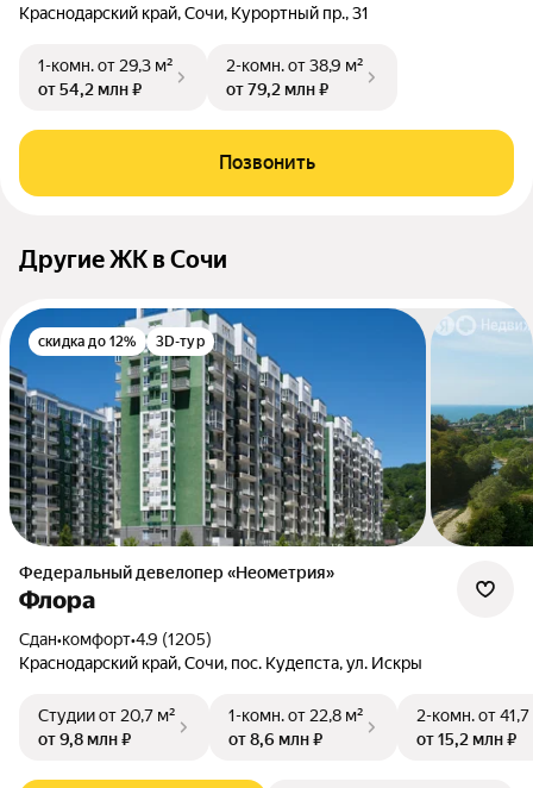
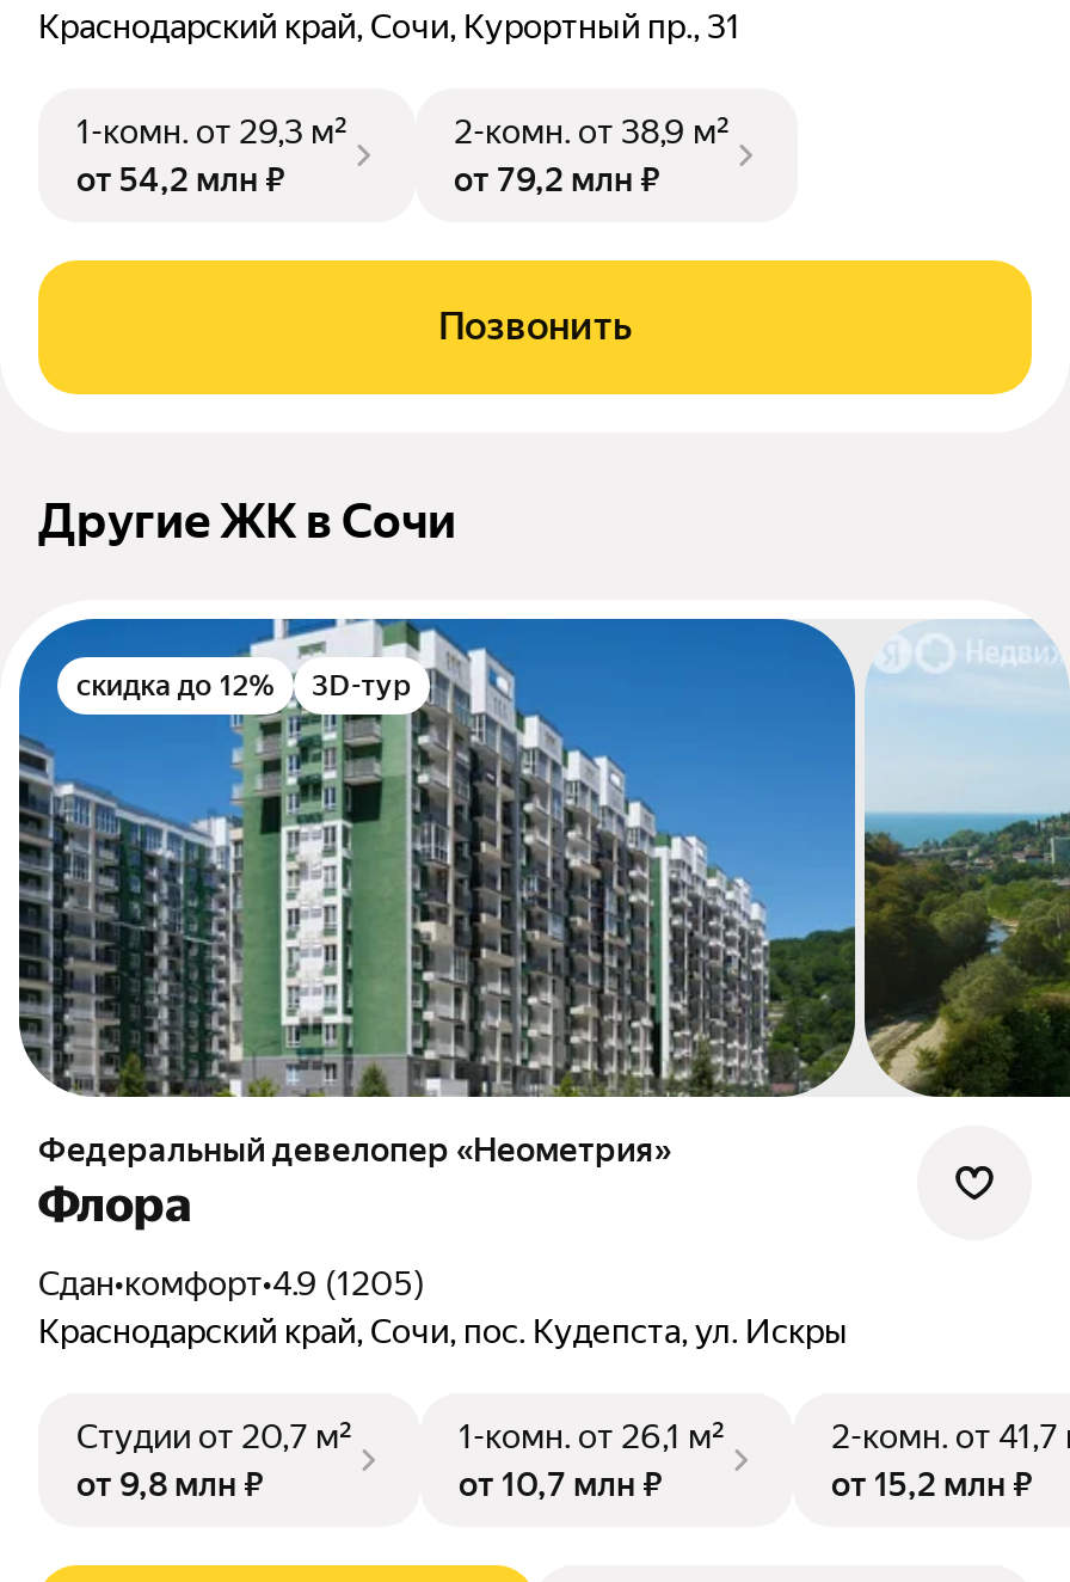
[228,706,364,725] 1-комн. от 22,8 м² -> [459,1418,726,1456] 1-комн. от 26,1 м²
[228,730,322,749] от 8,6 млн ₽ -> [459,1465,662,1504] от 10,7 млн ₽

